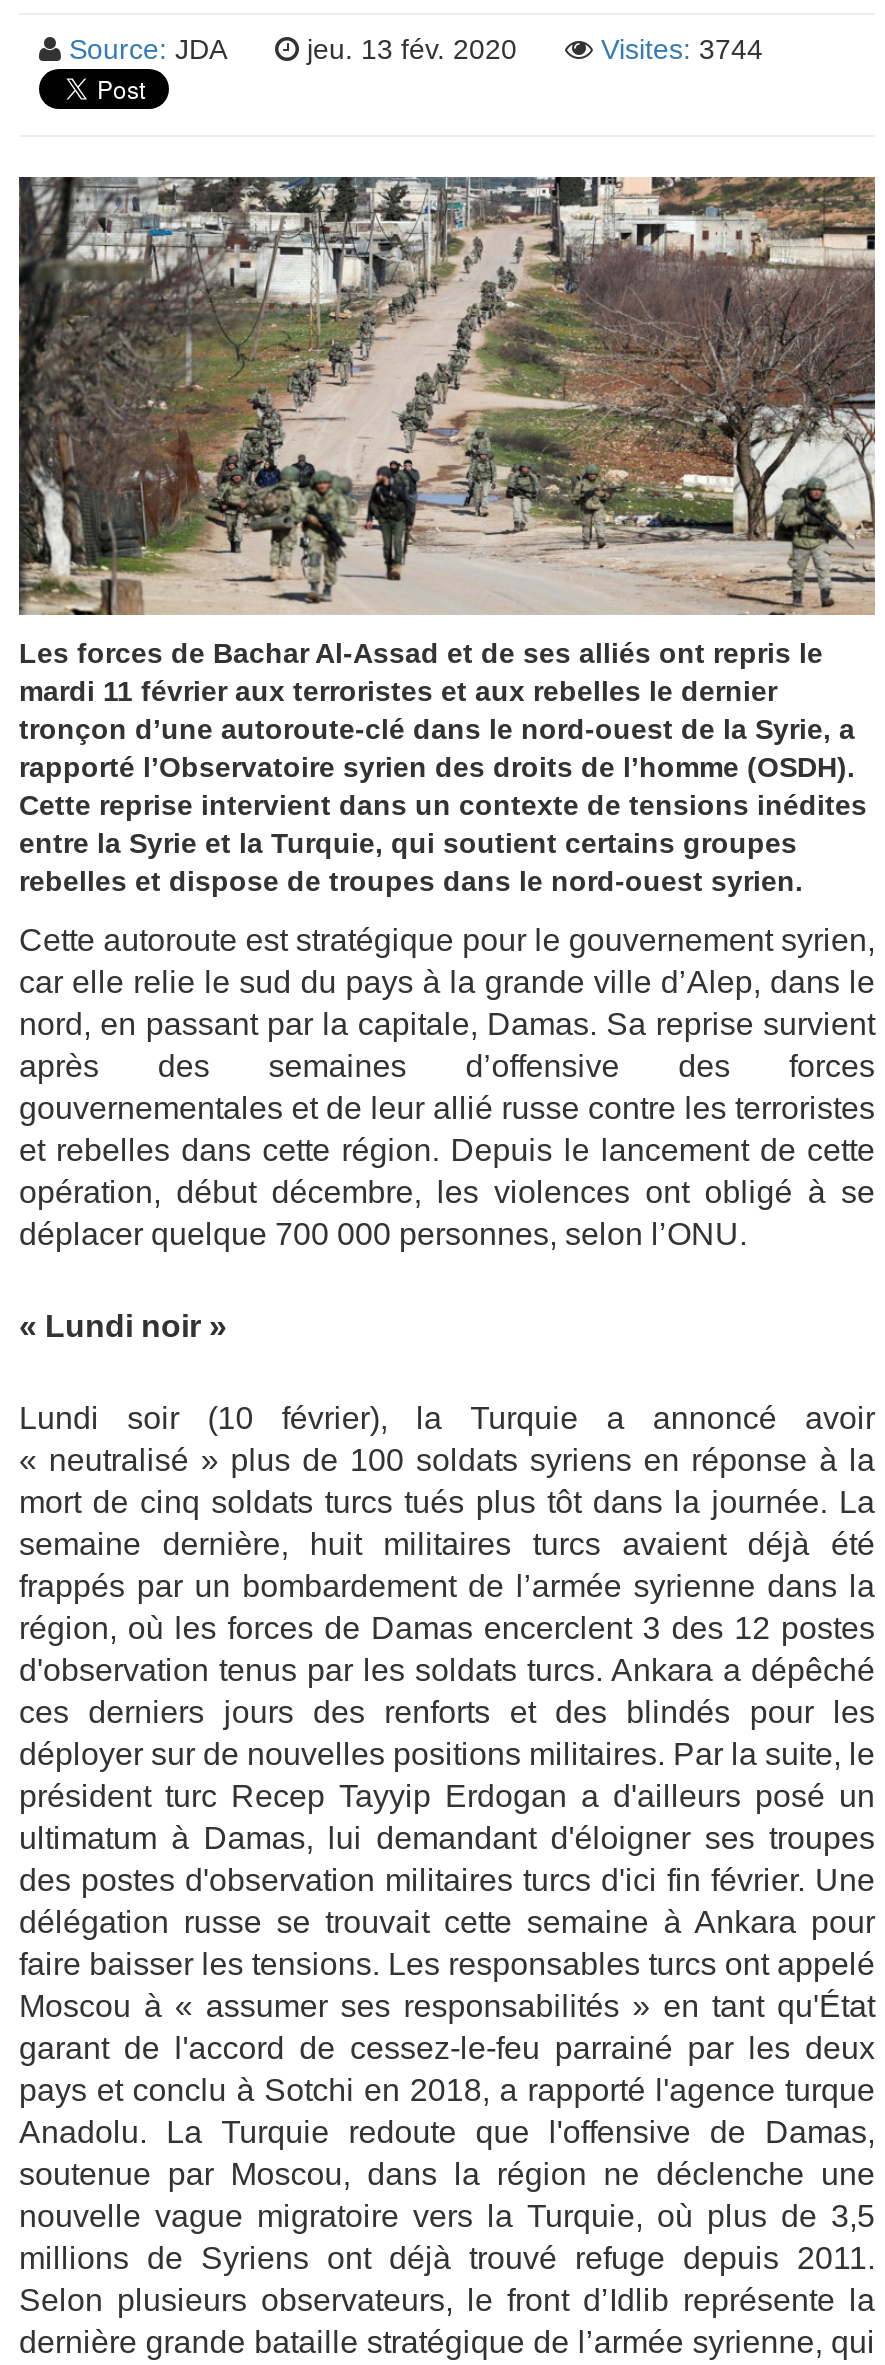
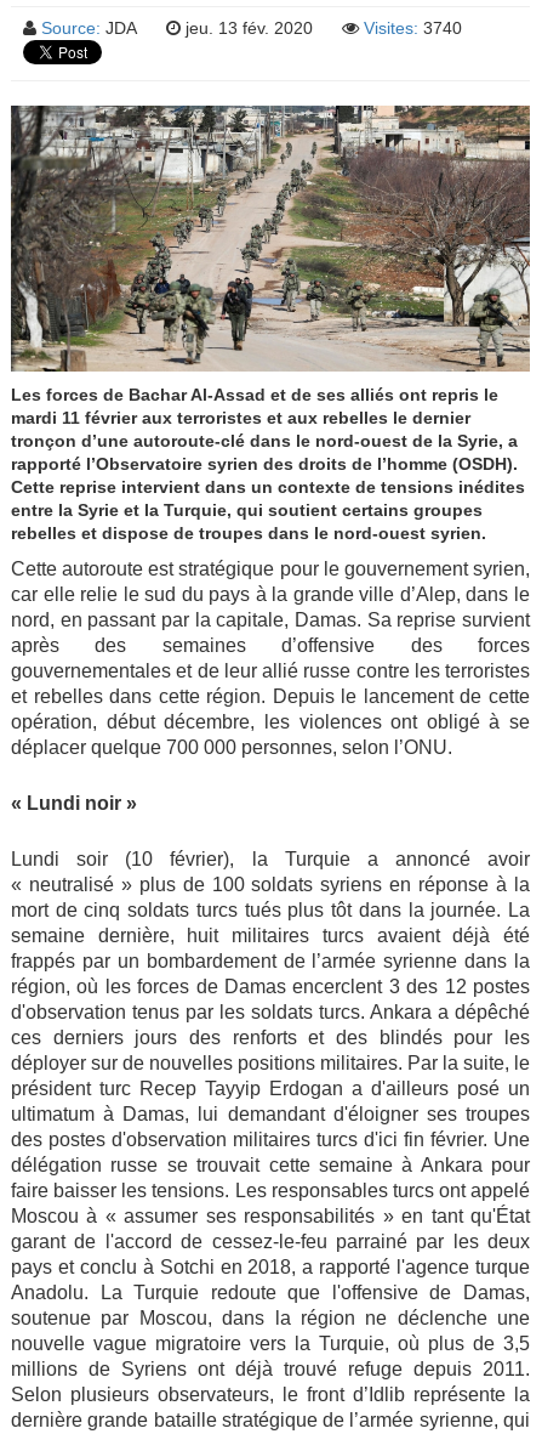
[601,33,763,65] Visites: 3744 -> [364,18,462,38] Visites: 3740

